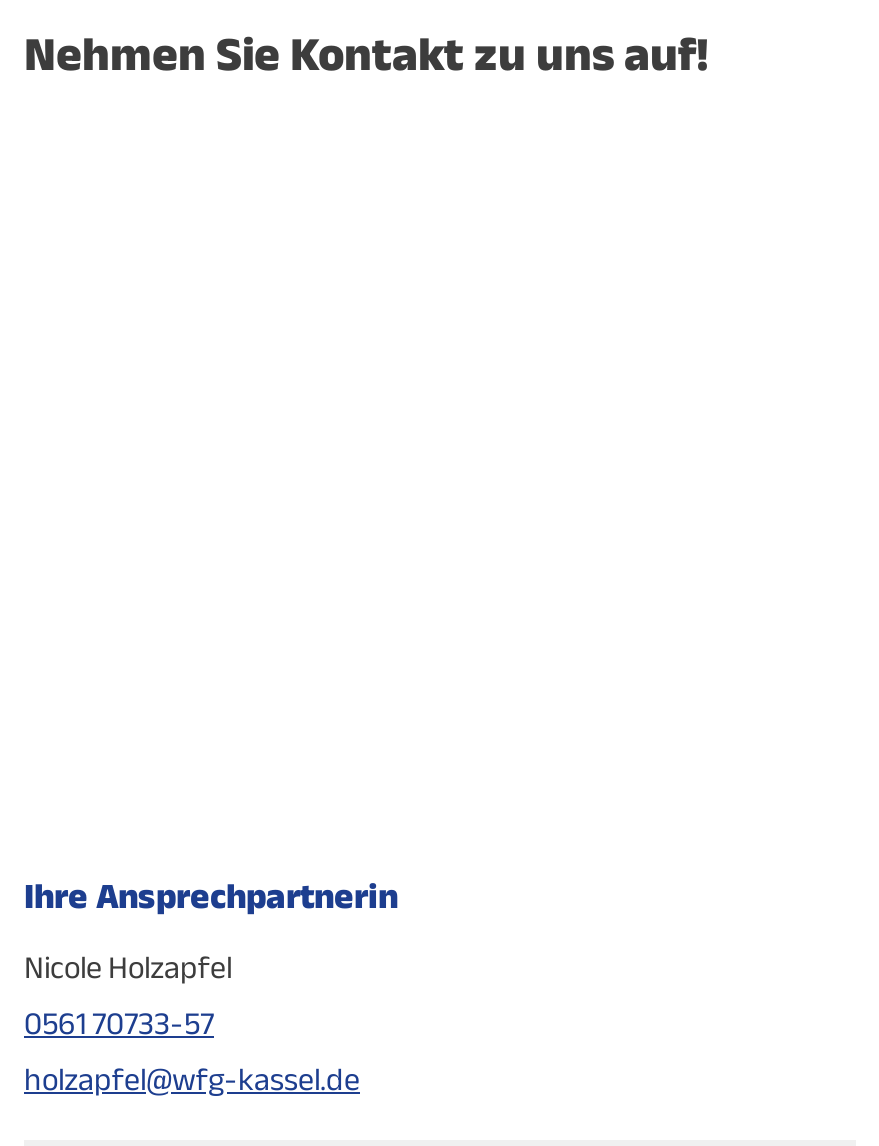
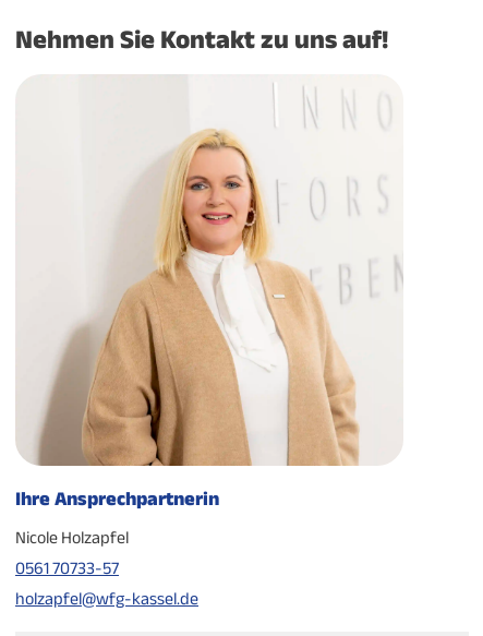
none -> [15,75,403,467] [image]

